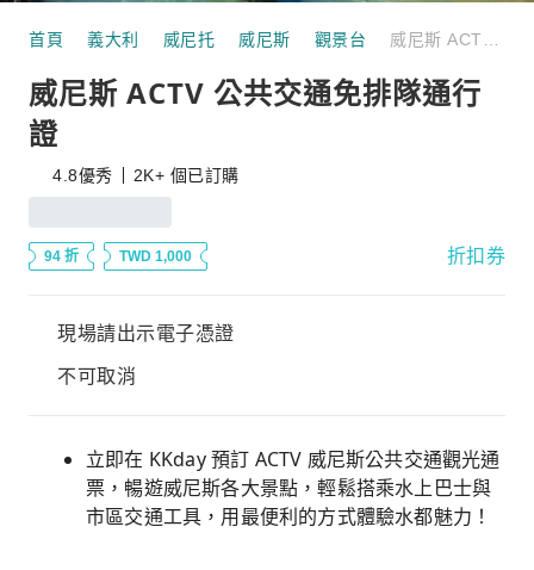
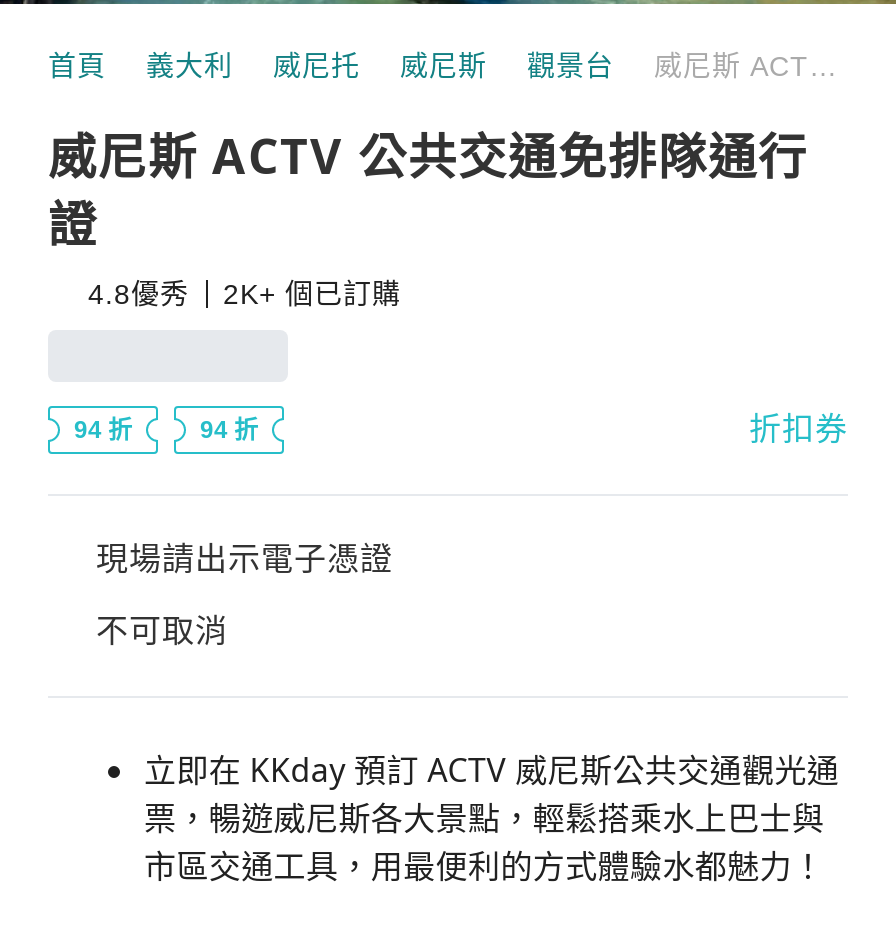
[119,248,192,265] TWD 1,000 -> [200,416,258,444] 94 折

